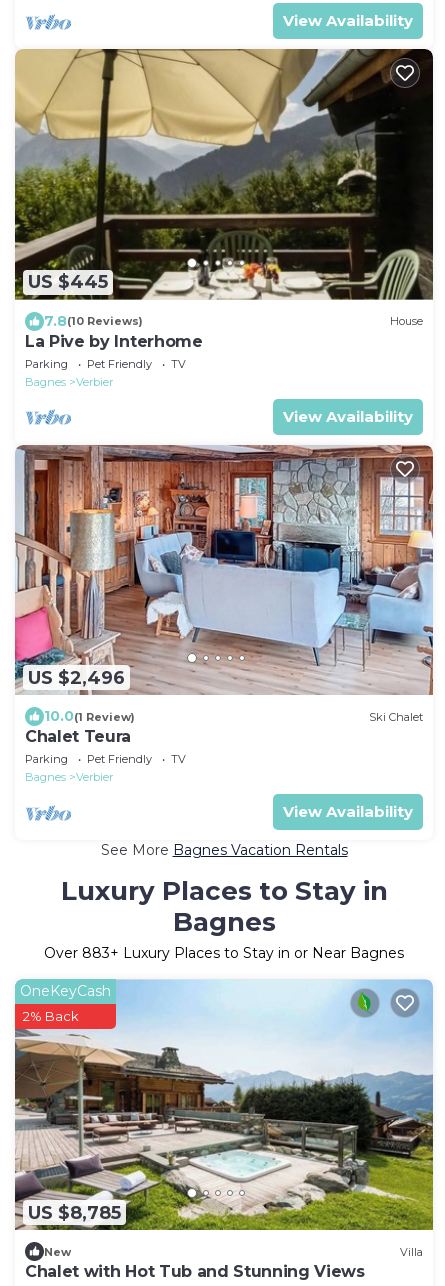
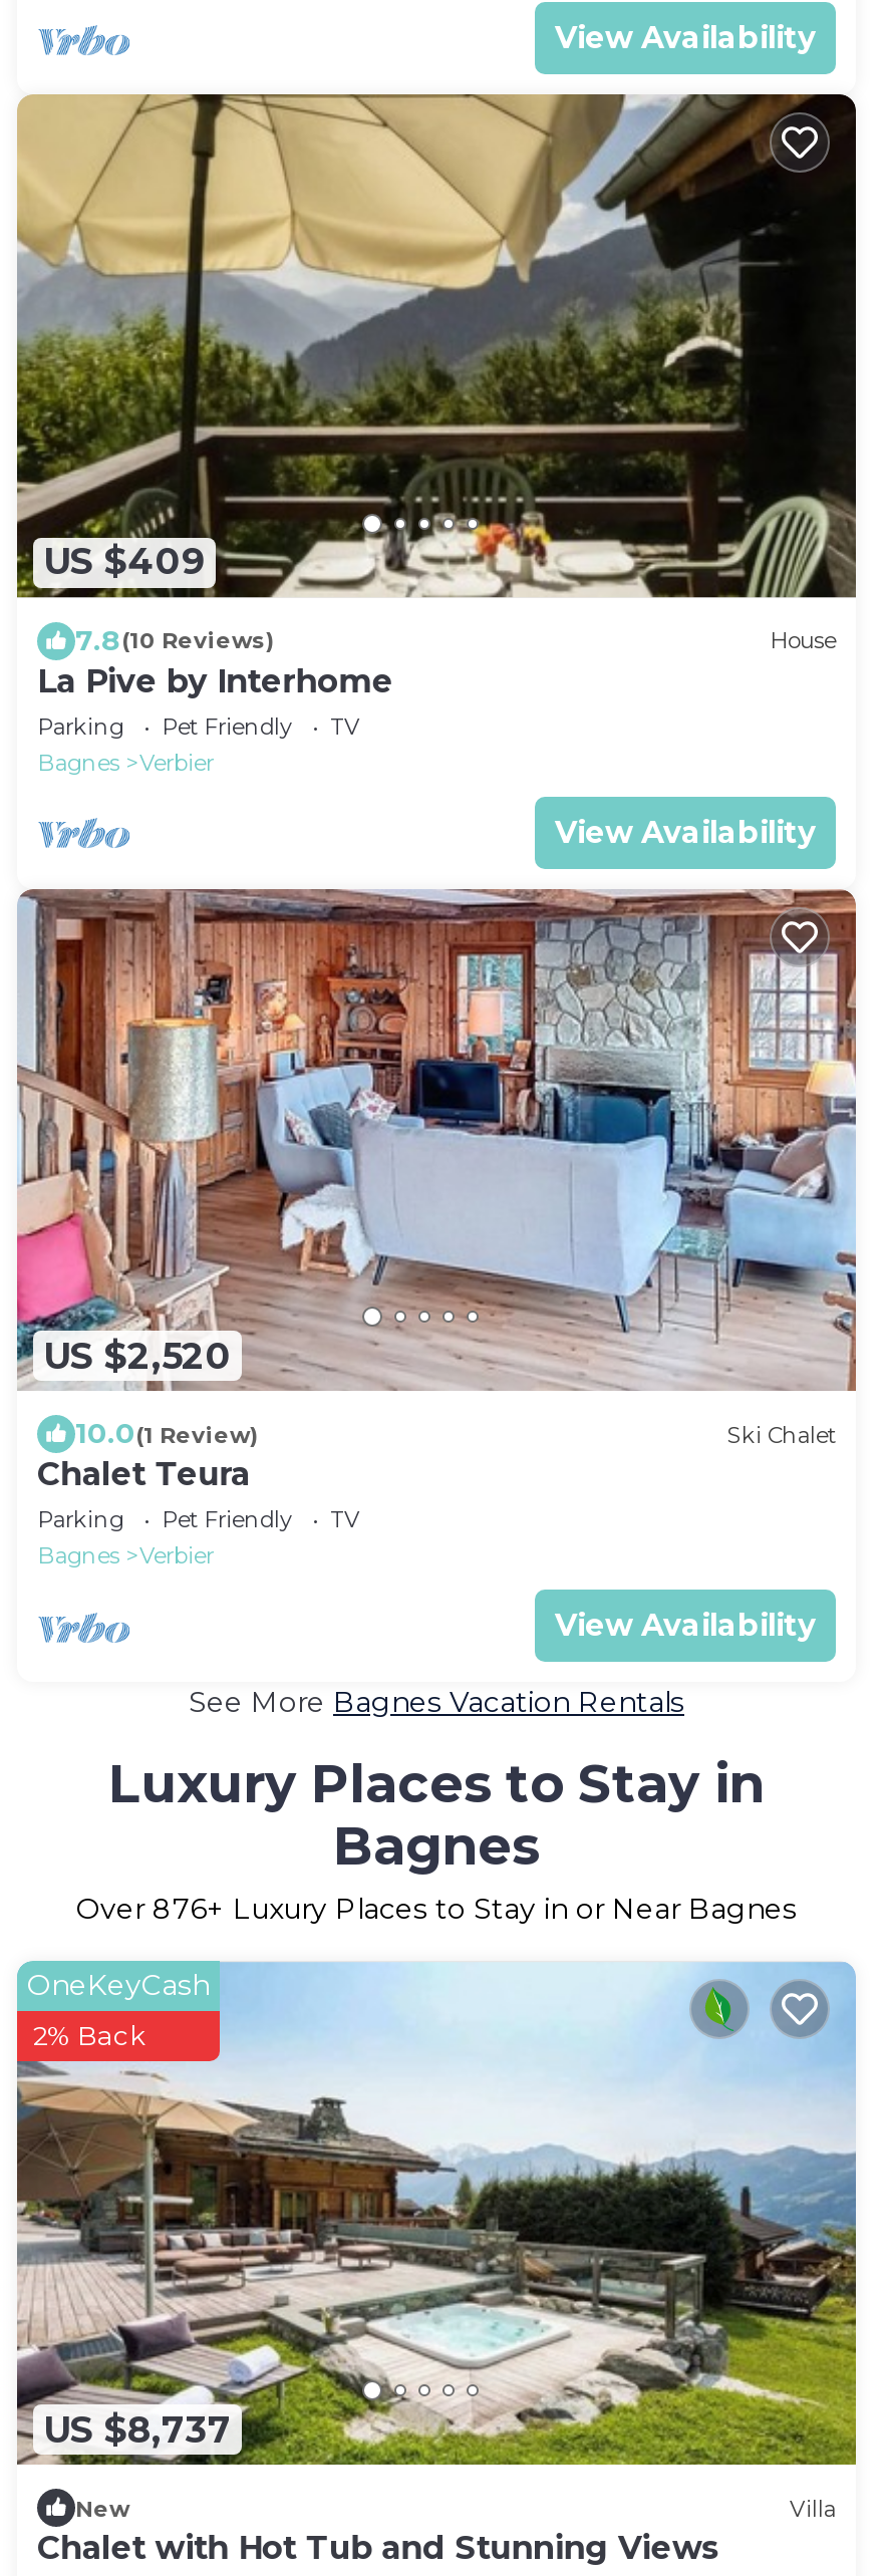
[28,271,108,293] US $445 -> [43,540,206,584] US $409
[28,667,125,689] US $2,496 -> [43,1334,232,1379] US $2,520
[44,944,404,962] Over 883+ Luxury Places to Stay in or Near Bagnes -> [76,1891,797,1928] Over 876+ Luxury Places to Stay in or Near Bagnes
[28,1202,121,1224] US $8,785 -> [43,2408,232,2452] US $8,737

